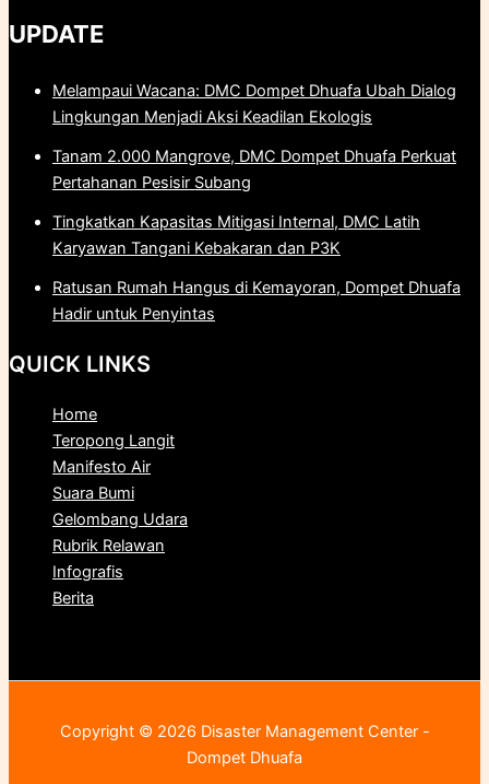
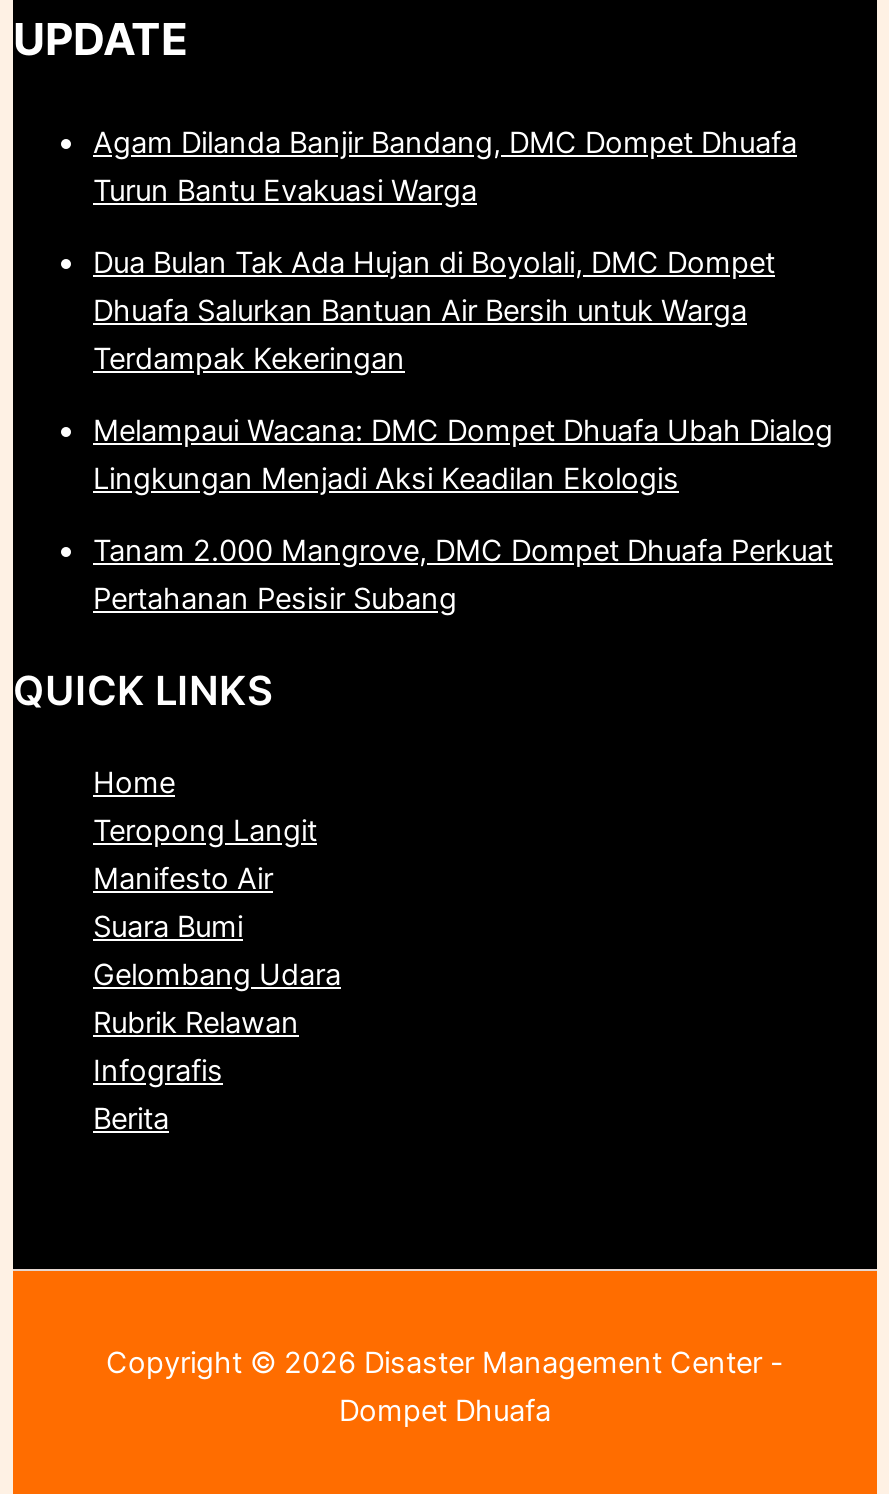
none -> [93,124,797,376] Agam Dilanda Banjir Bandang, DMC Dompet Dhuafa | Turun Bantu Evakuasi Warga | Dua Bulan Tak Ada Hujan di Boyolali, DMC Dompet | Dhuafa Salurkan Bantuan Air Bersih untuk Warga | Terdampak Kekeringan
moved [52,81,456,192] -> [93,412,833,616]: Melampaui Wacana: DMC Dompet Dhuafa Ubah Dialog | Lingkungan Menjadi Aksi Keadilan Ekologis | Tanam 2.000 Mangrove, DMC Dompet Dhuafa Perkuat | Pertahanan Pesisir Subang
[52,212,461,323] Tingkatkan Kapasitas Mitigasi Internal, DMC Latih | Karyawan Tangani Kebakaran dan P3K | Ratusan Rumah Hangus di Kemayoran, Dompet Dhuafa | Hadir untuk Penyintas -> none

